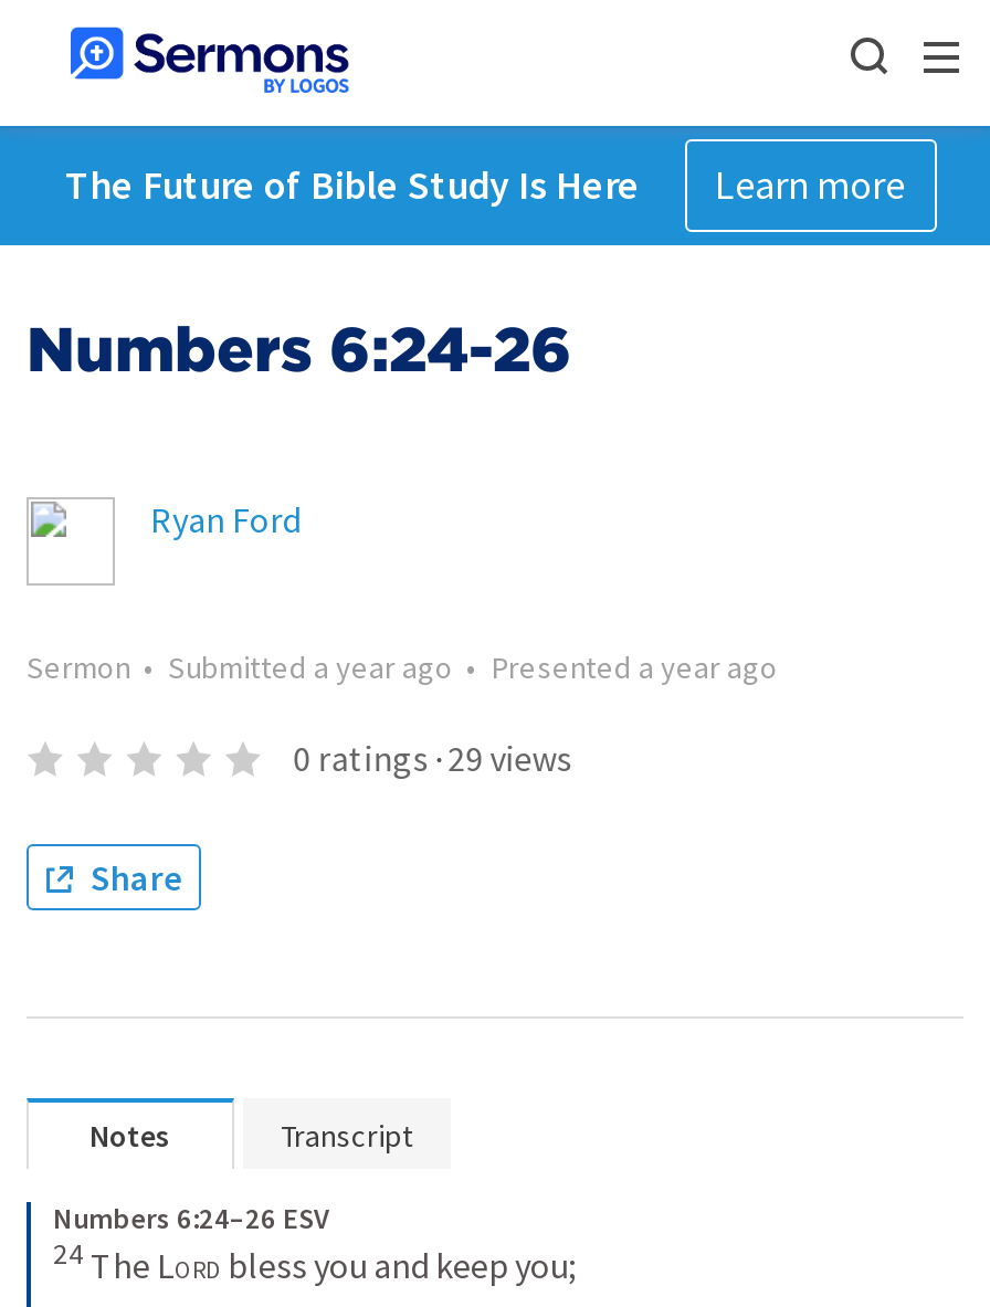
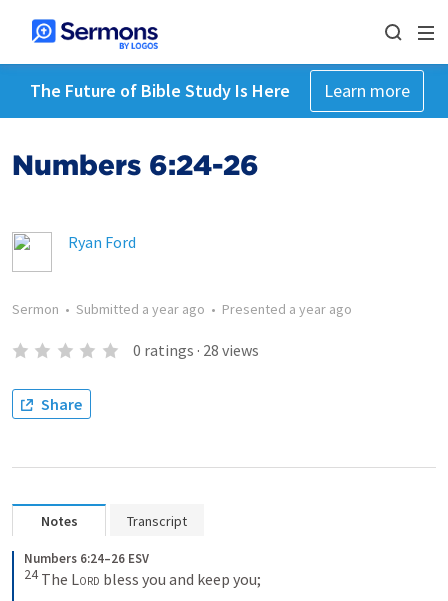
[293,736,572,780] 0 ratings · 29 views -> [133,340,259,360] 0 ratings · 28 views

